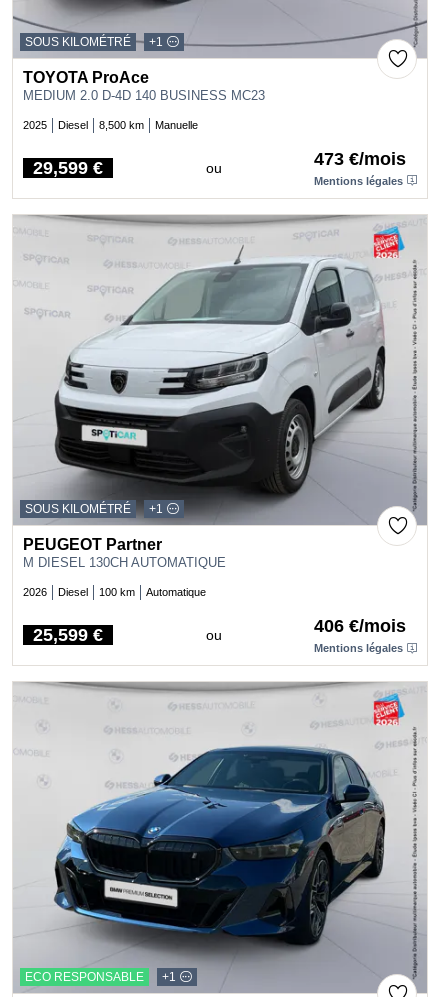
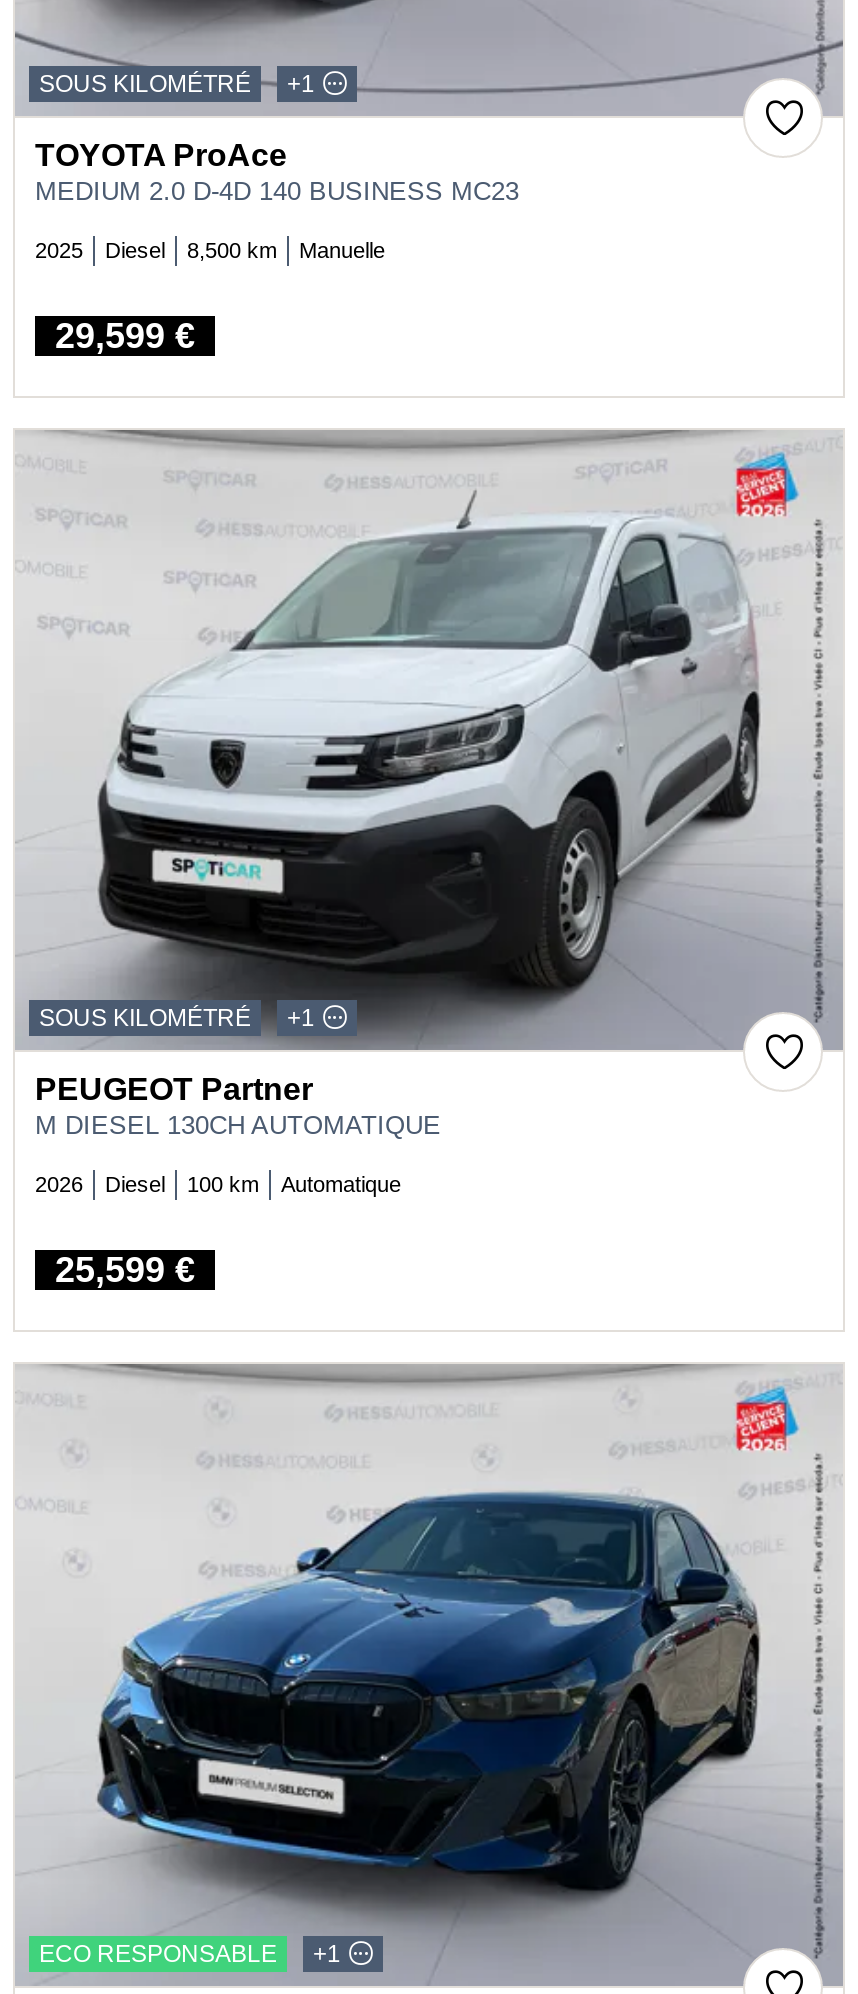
[205,148,406,186] ou | 473 €/mois | Mentions légales -> none
[205,616,406,654] ou | 406 €/mois | Mentions légales -> none

